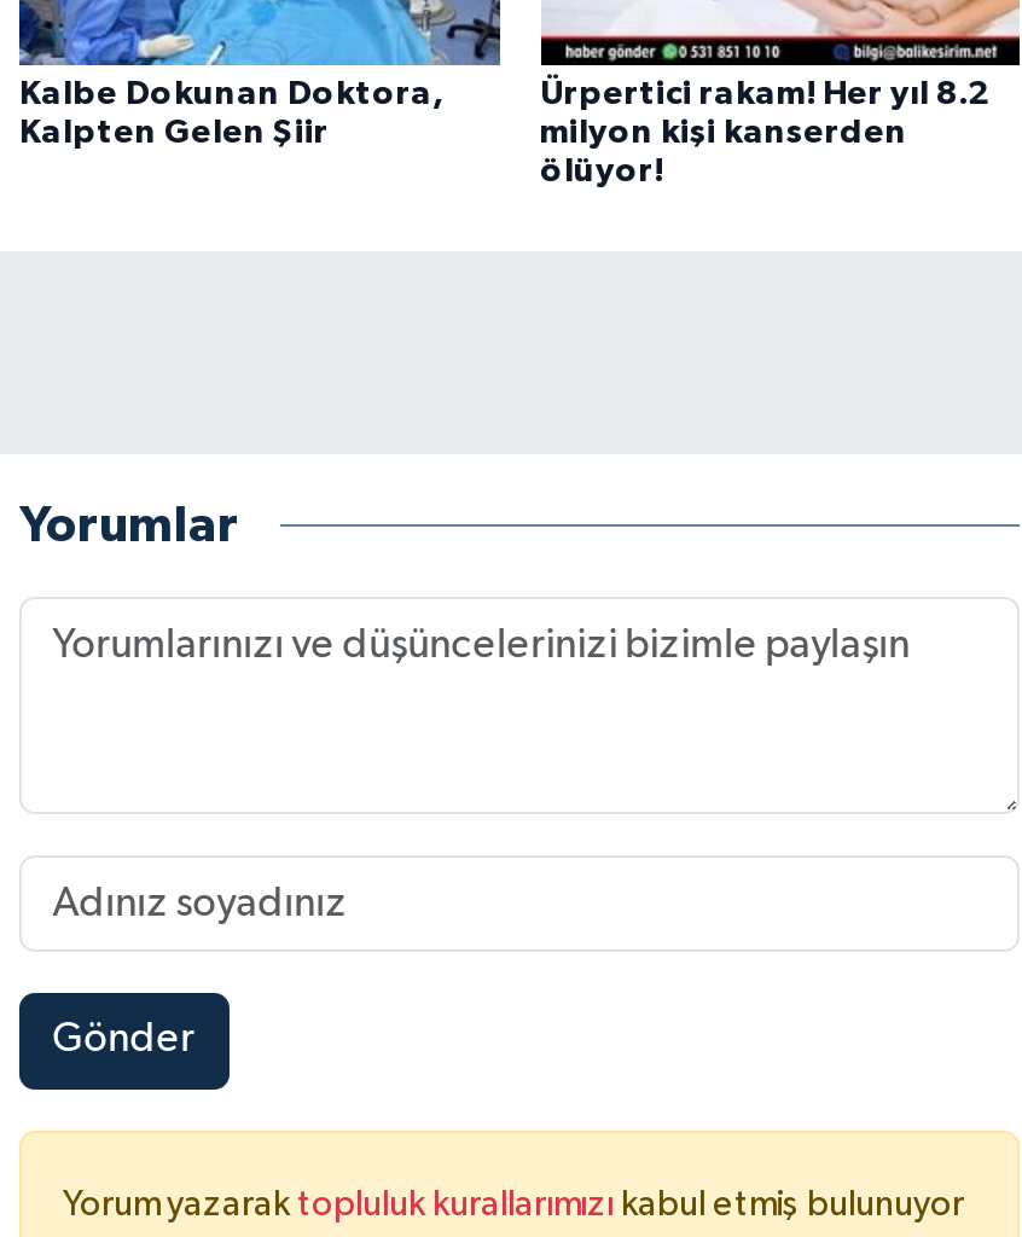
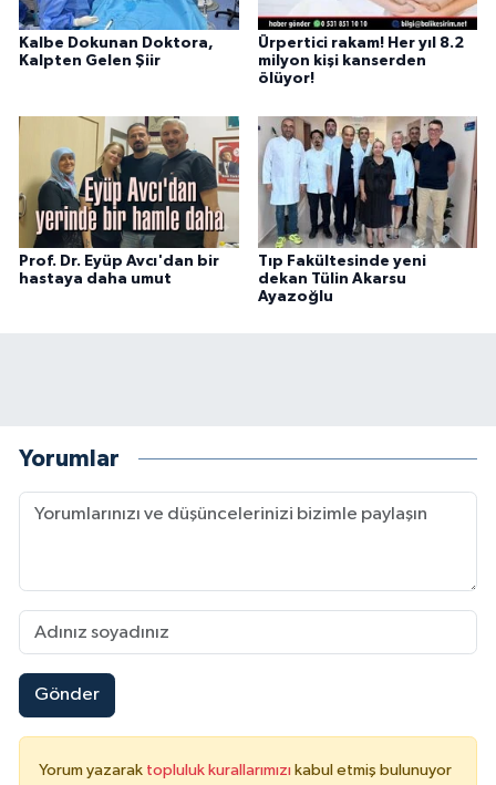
none -> [18,115,240,287] [image] | Prof. Dr. Eyüp Avcı'dan bir | hastaya daha umut
none -> [257,116,478,304] [image] | Tıp Fakültesinde yeni | dekan Tülin Akarsu | Ayazoğlu

